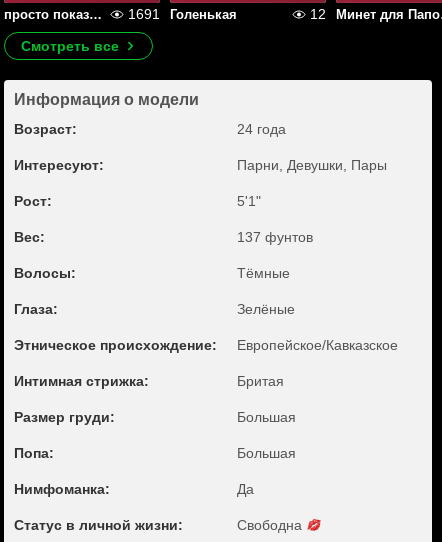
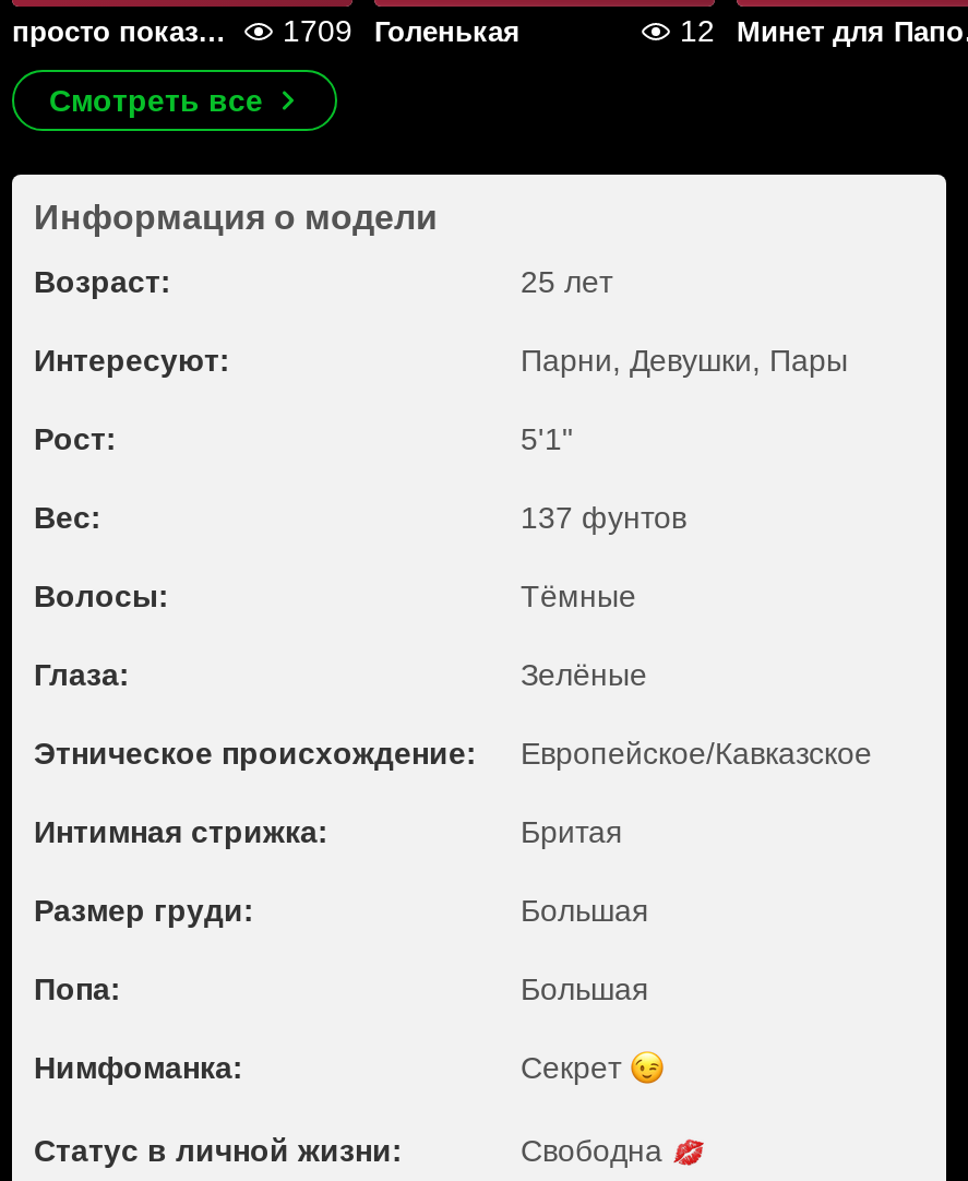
[128,6,160,22] 1691 -> [283,13,352,48] 1709
[237,121,286,137] 24 года -> [521,264,612,299] 25 лет
[237,481,254,497] Да -> [521,1050,630,1085] Секрет

